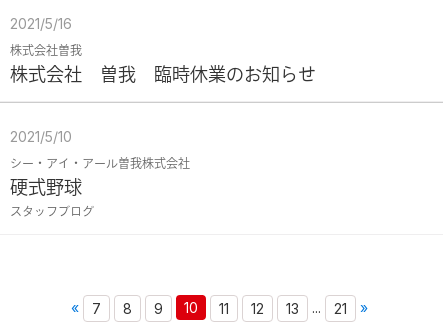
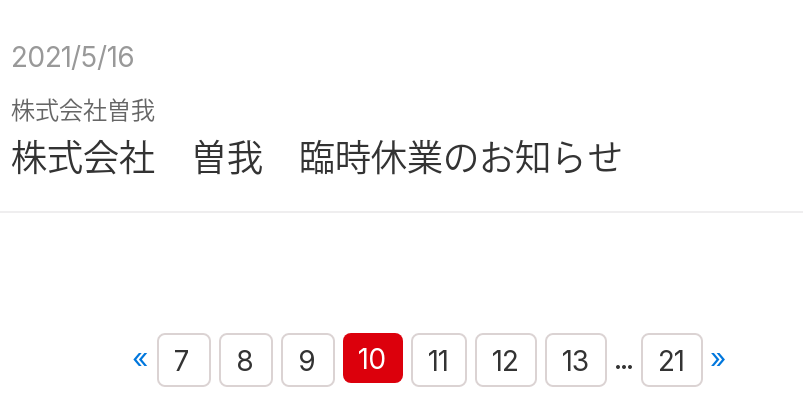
[10,127,190,218] 2021/5/10 | シー・アイ・アール曽我株式会社 | 硬式野球 | スタッフブログ -> none

